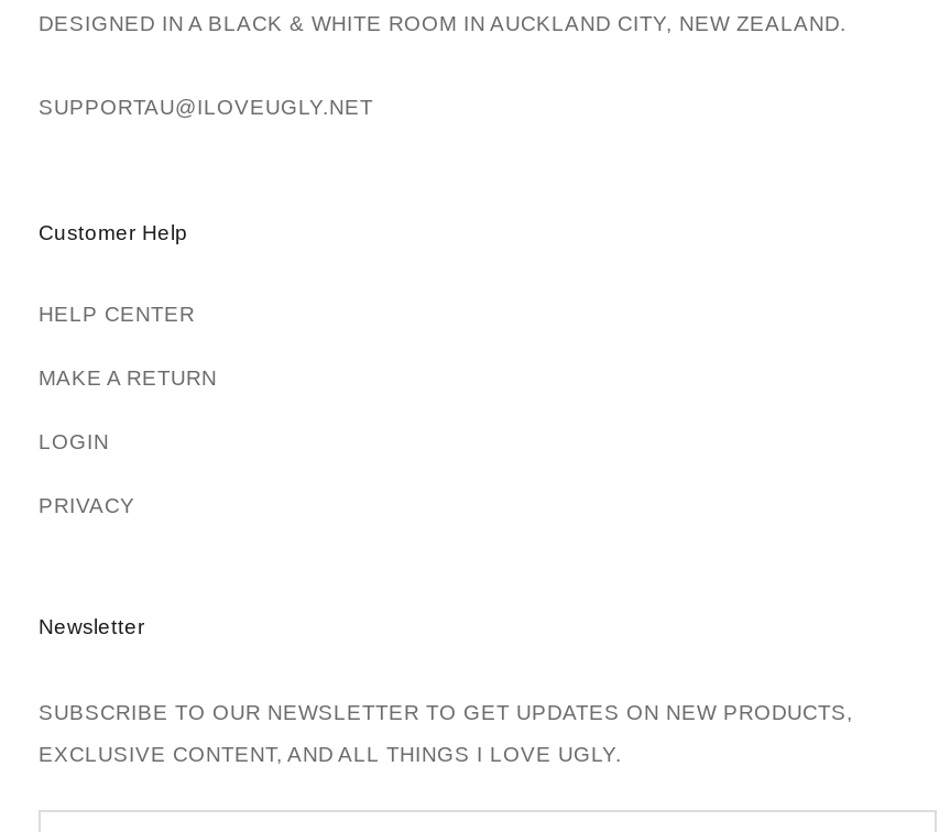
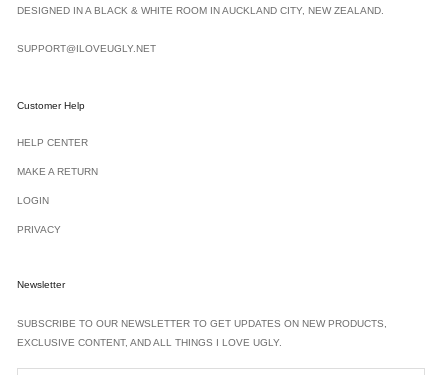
[39,95,373,119] SUPPORTAU@ILOVEUGLY.NET -> [17,43,156,54] SUPPORT@ILOVEUGLY.NET

